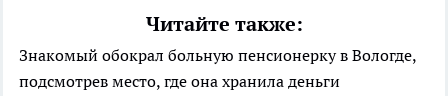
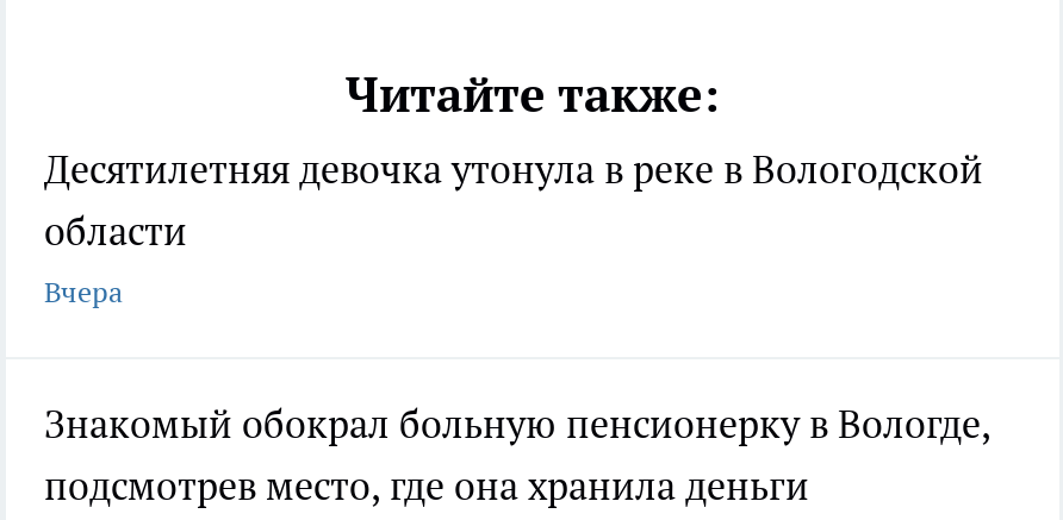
none -> [44,146,983,310] Десятилетняя девочка утонула в реке в Вологодской | области | Вчера

